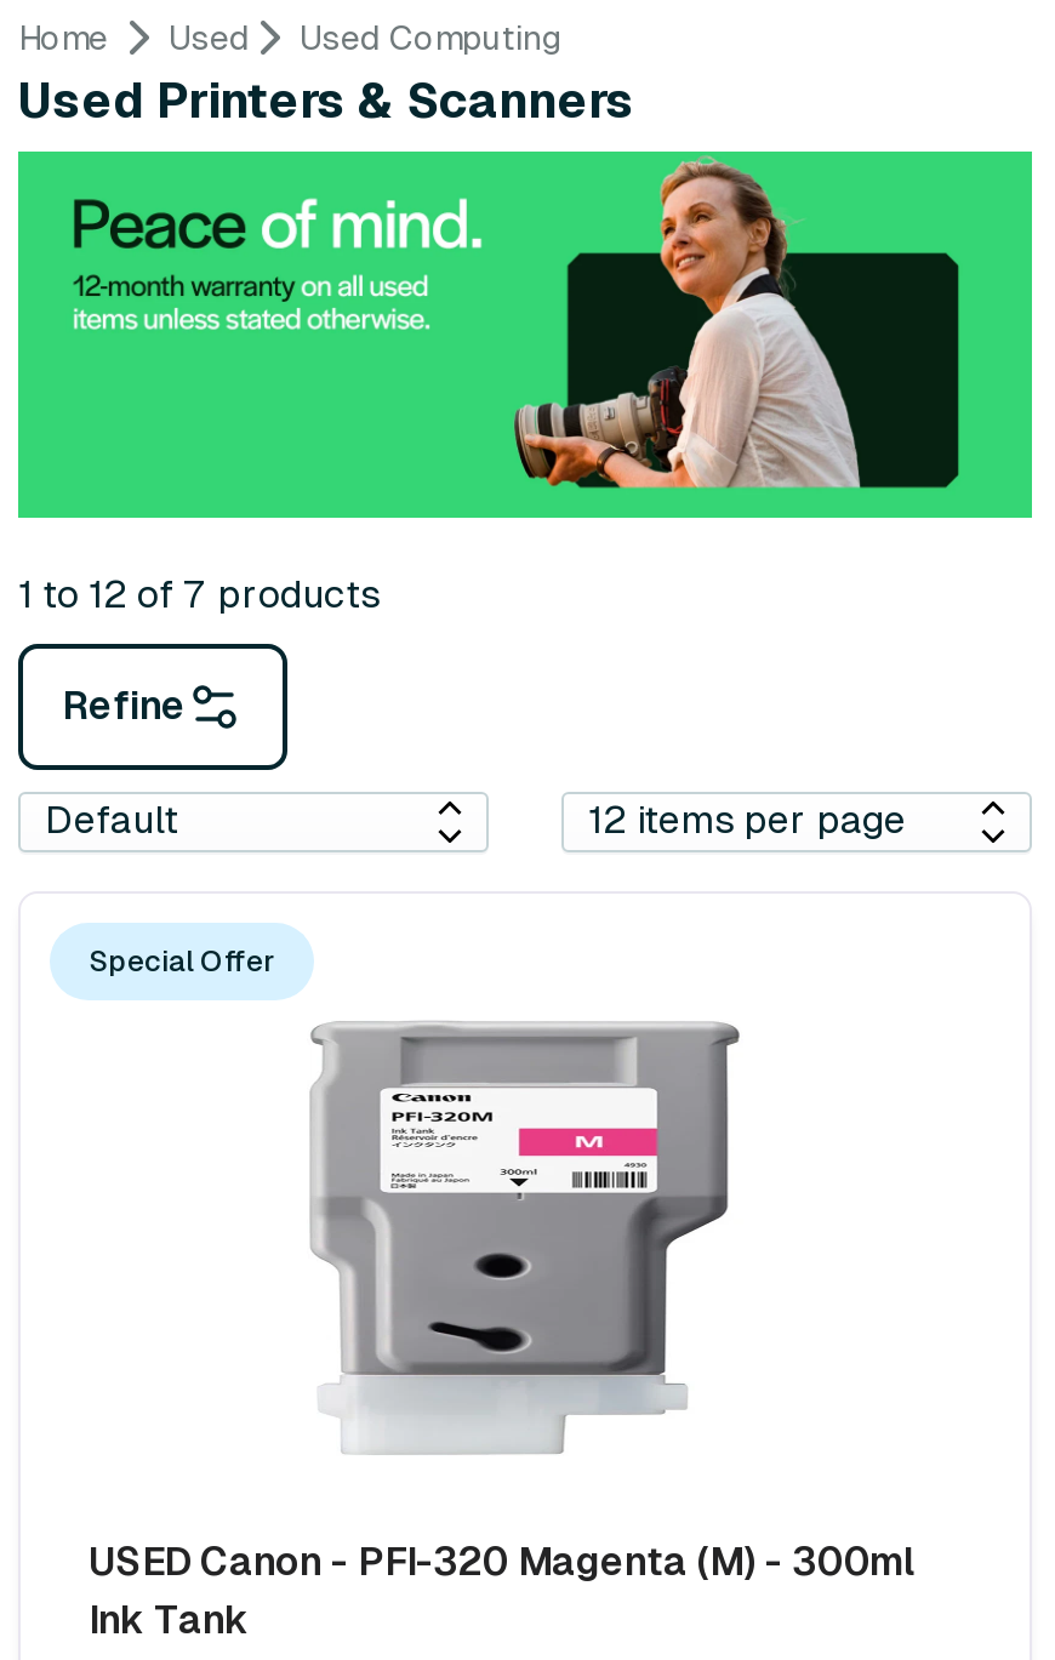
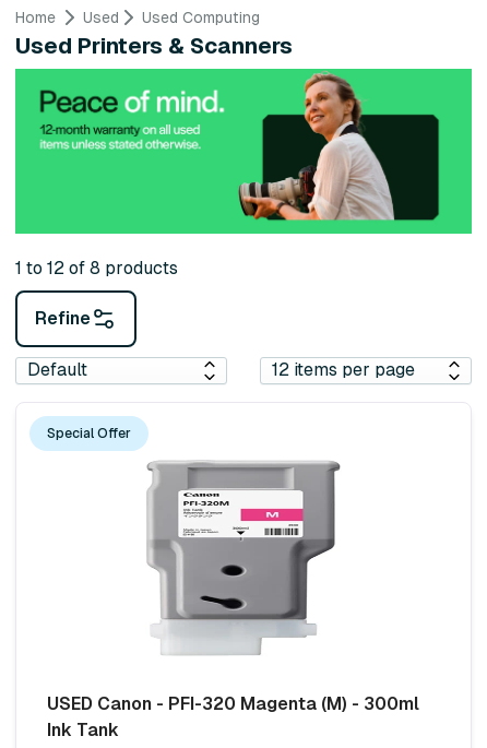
[18,571,380,617] 1 to 12 of 7 products -> [15,257,178,278] 1 to 12 of 8 products

